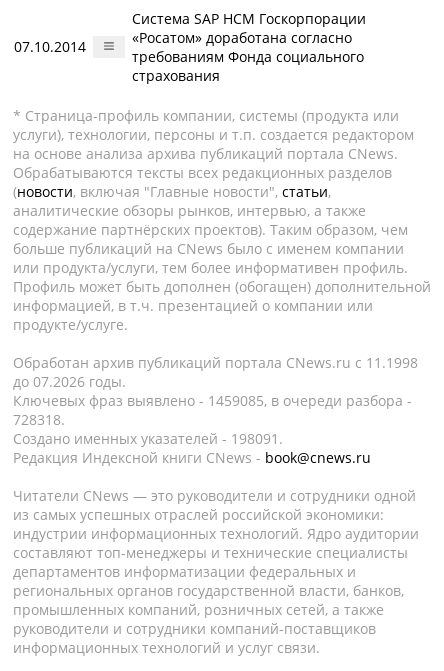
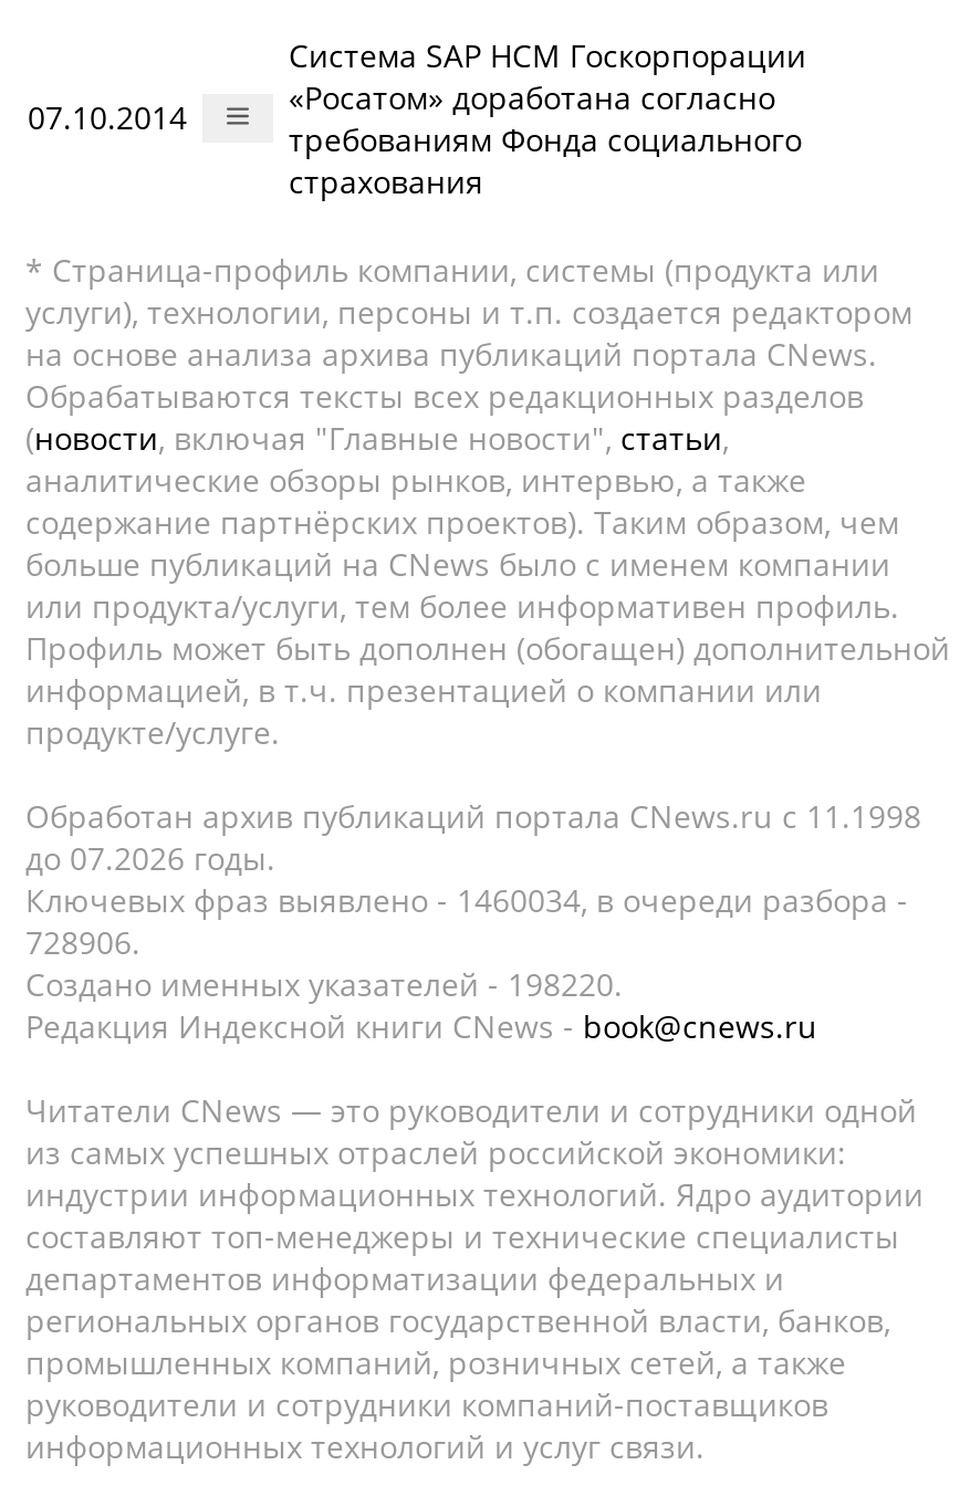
[13,391,412,410] Ключевых фраз выявлено - 1459085, в очереди разбора - -> [25,879,908,921] Ключевых фраз выявлено - 1460034, в очереди разбора -
[13,410,65,429] 728318. -> [25,921,140,963] 728906.
[13,429,283,448] Создано именных указателей - 198091. -> [25,963,623,1005] Создано именных указателей - 198220.

